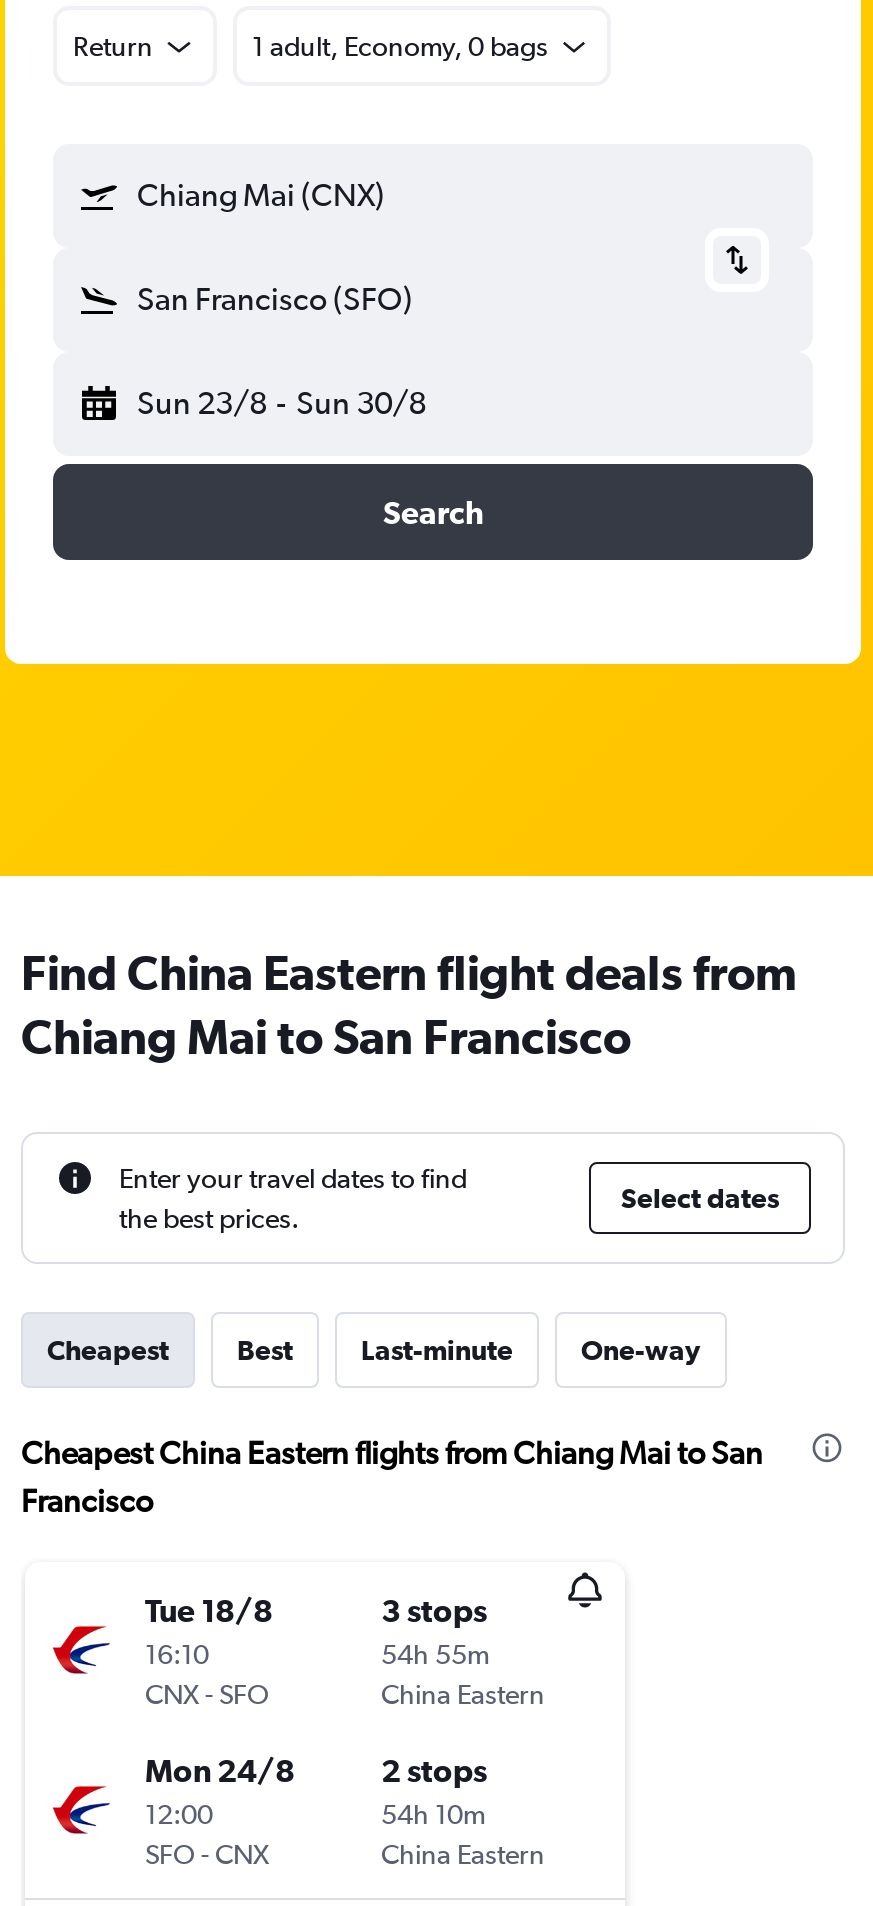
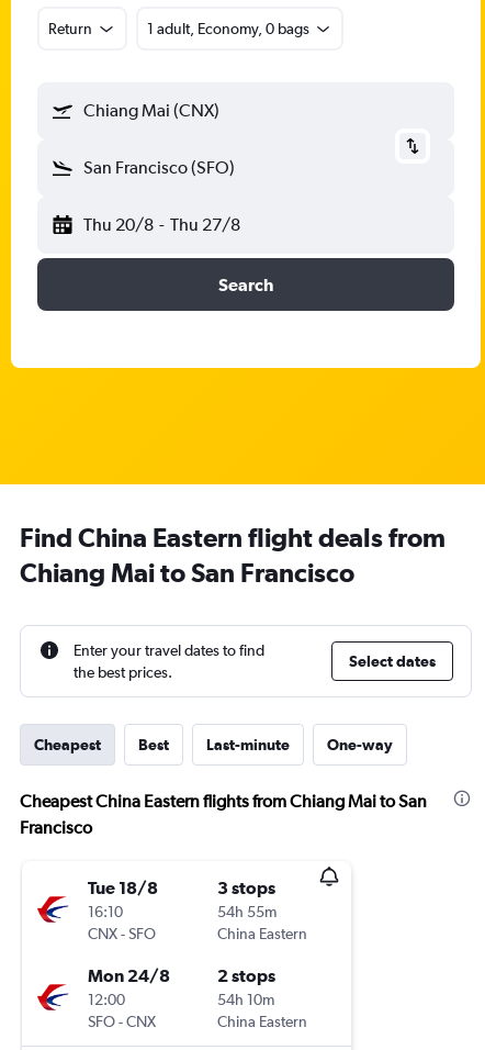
[137,384,426,422] Sun 23/8 - Sun 30/8 -> [83,214,240,235] Thu 20/8 - Thu 27/8

